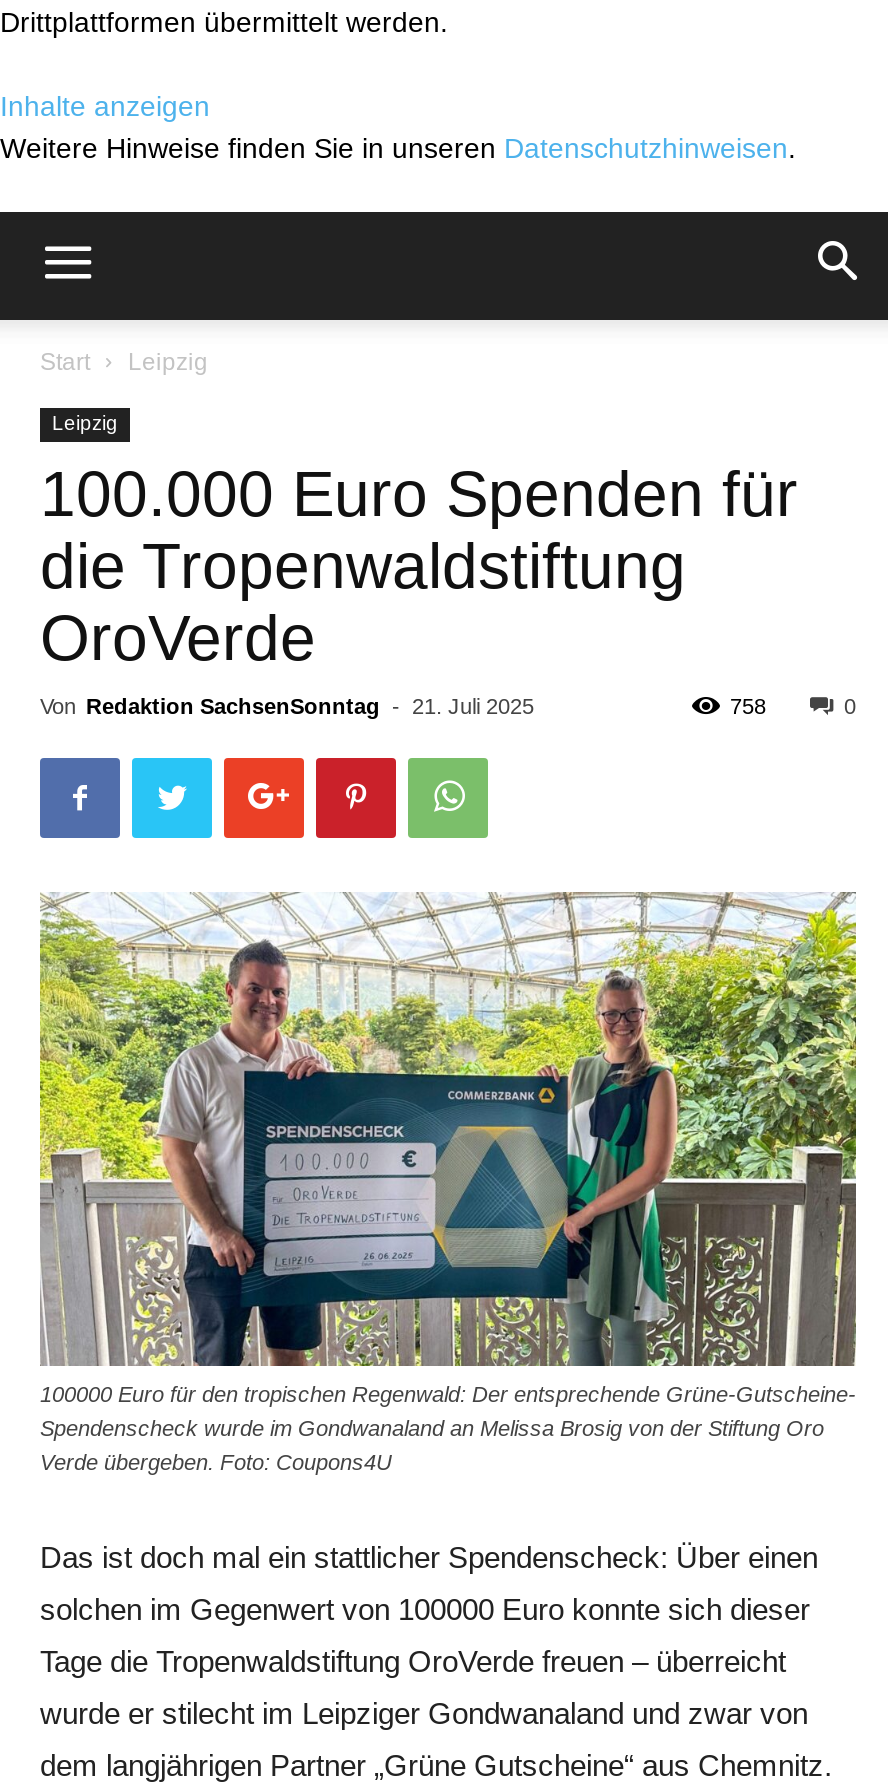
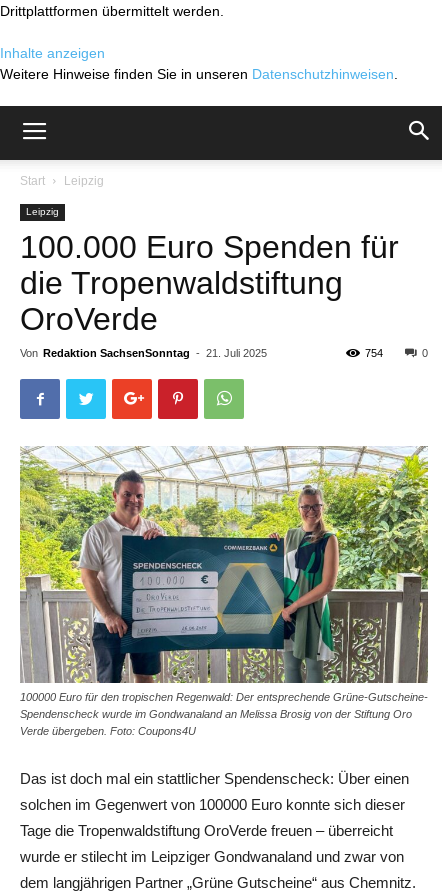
[730,694,766,718] 758 -> [365,347,383,359] 754

